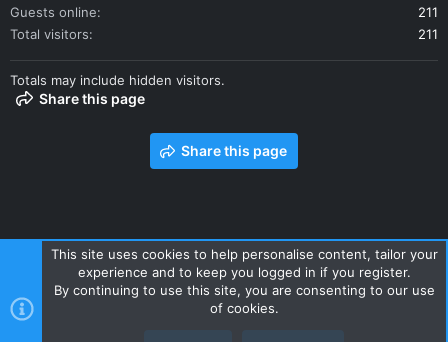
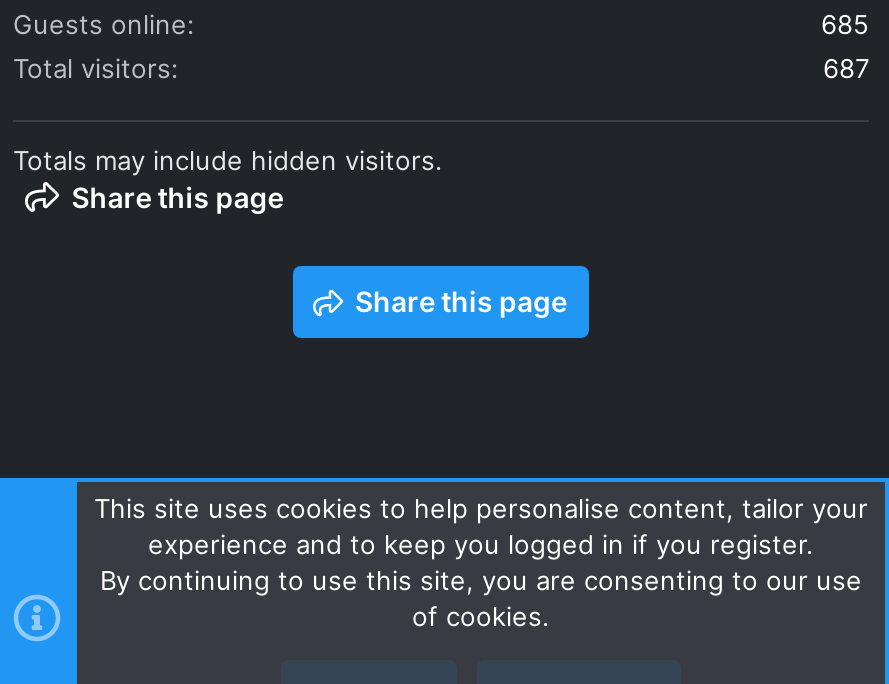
[418,4,438,20] 211 -> [821,8,869,40] 685
[418,26,438,42] 211 -> [823,52,869,84] 687

